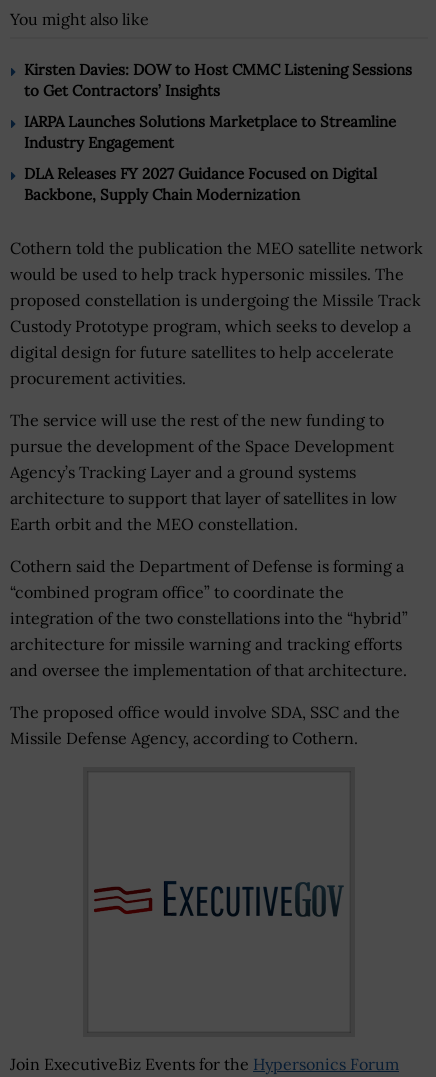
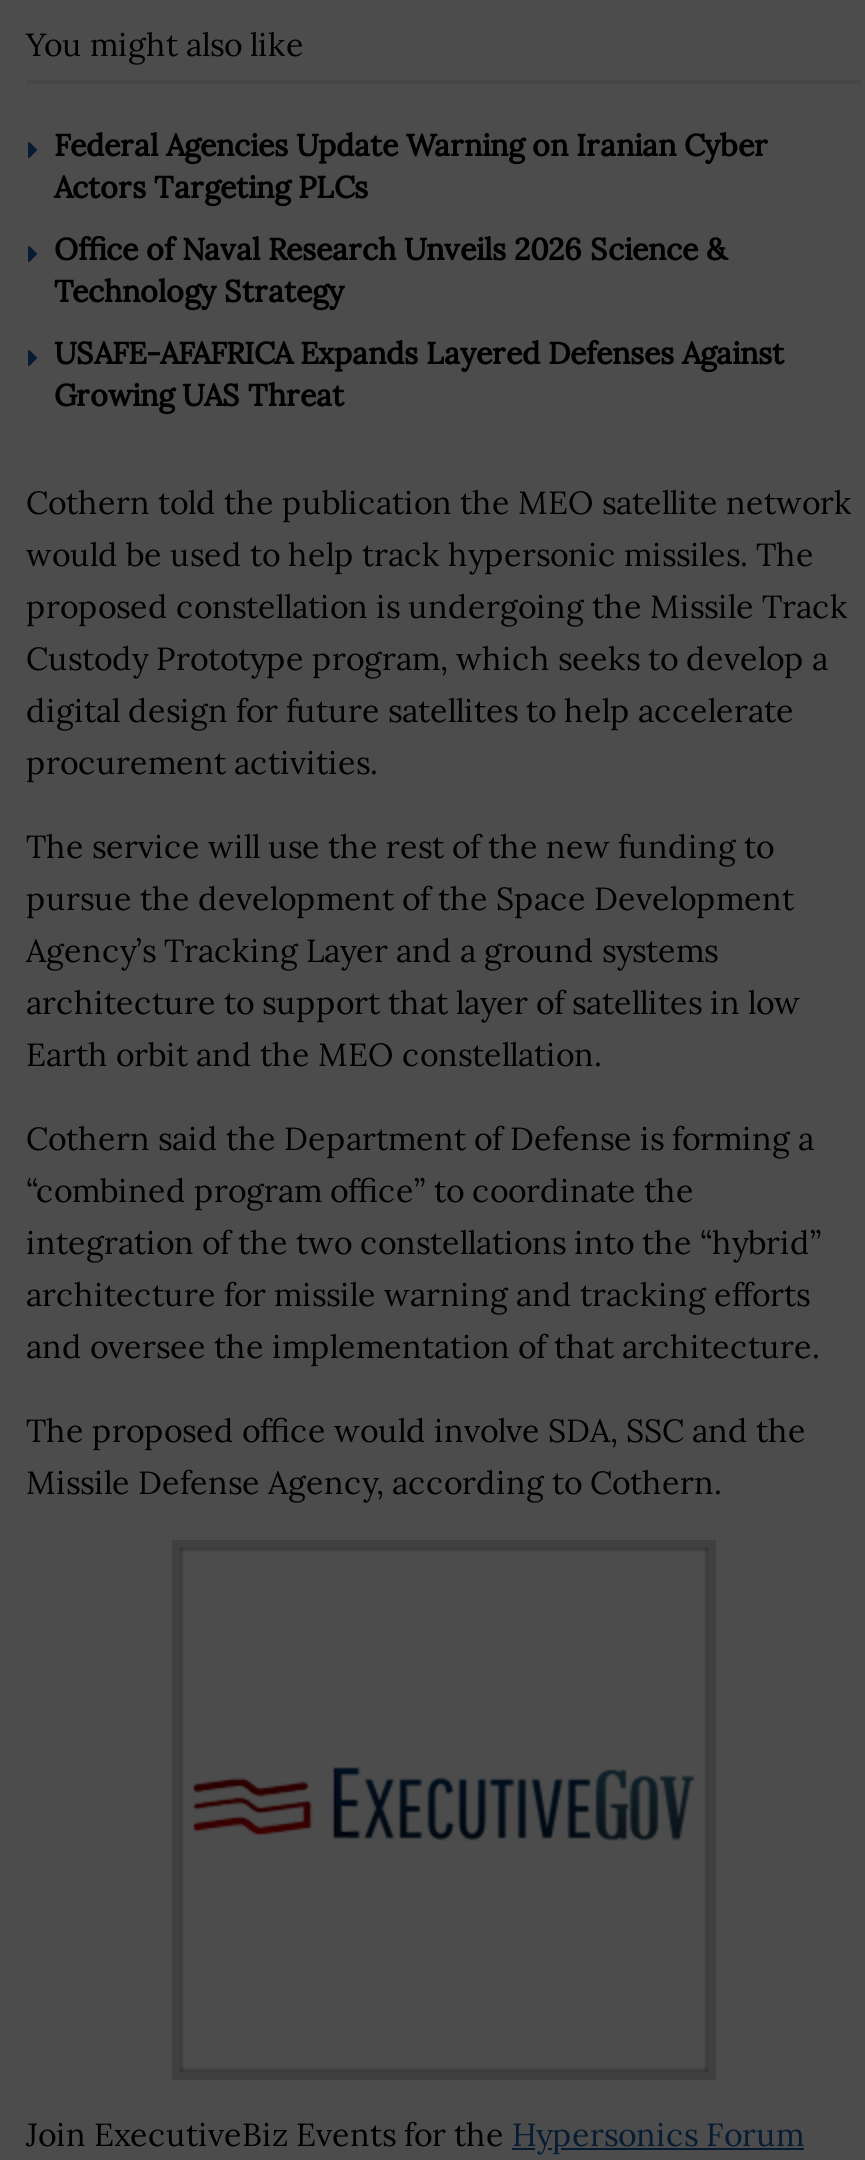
[24,60,412,100] Kirsten Davies: DOW to Host CMMC Listening Sessions | to Get Contractors’ Insights -> [54,125,768,205] Federal Agencies Update Warning on Iranian Cyber | Actors Targeting PLCs
[24,112,396,152] IARPA Launches Solutions Marketplace to Streamline | Industry Engagement -> [54,229,726,309] Office of Naval Research Unveils 2026 Science & | Technology Strategy
[24,164,377,204] DLA Releases FY 2027 Guidance Focused on Digital | Backbone, Supply Chain Modernization -> [54,333,784,413] USAFE-AFAFRICA Expands Layered Defenses Against | Growing UAS Threat

